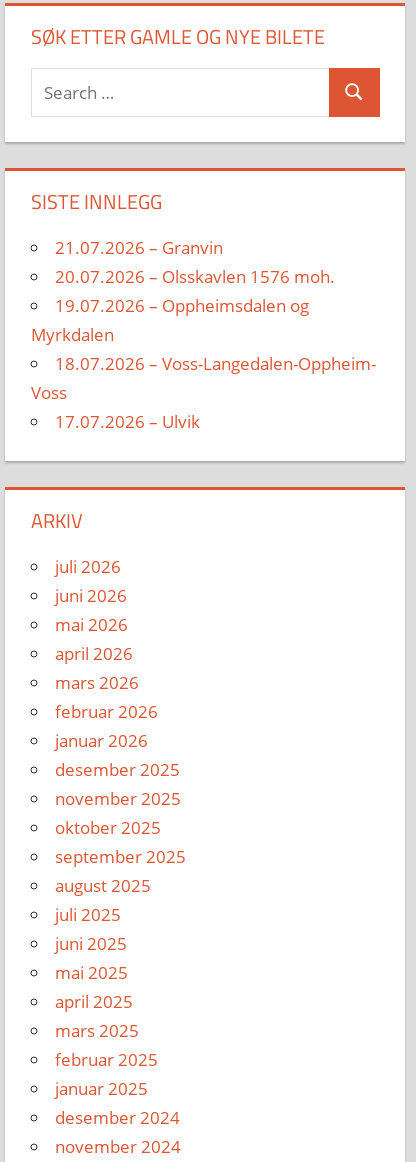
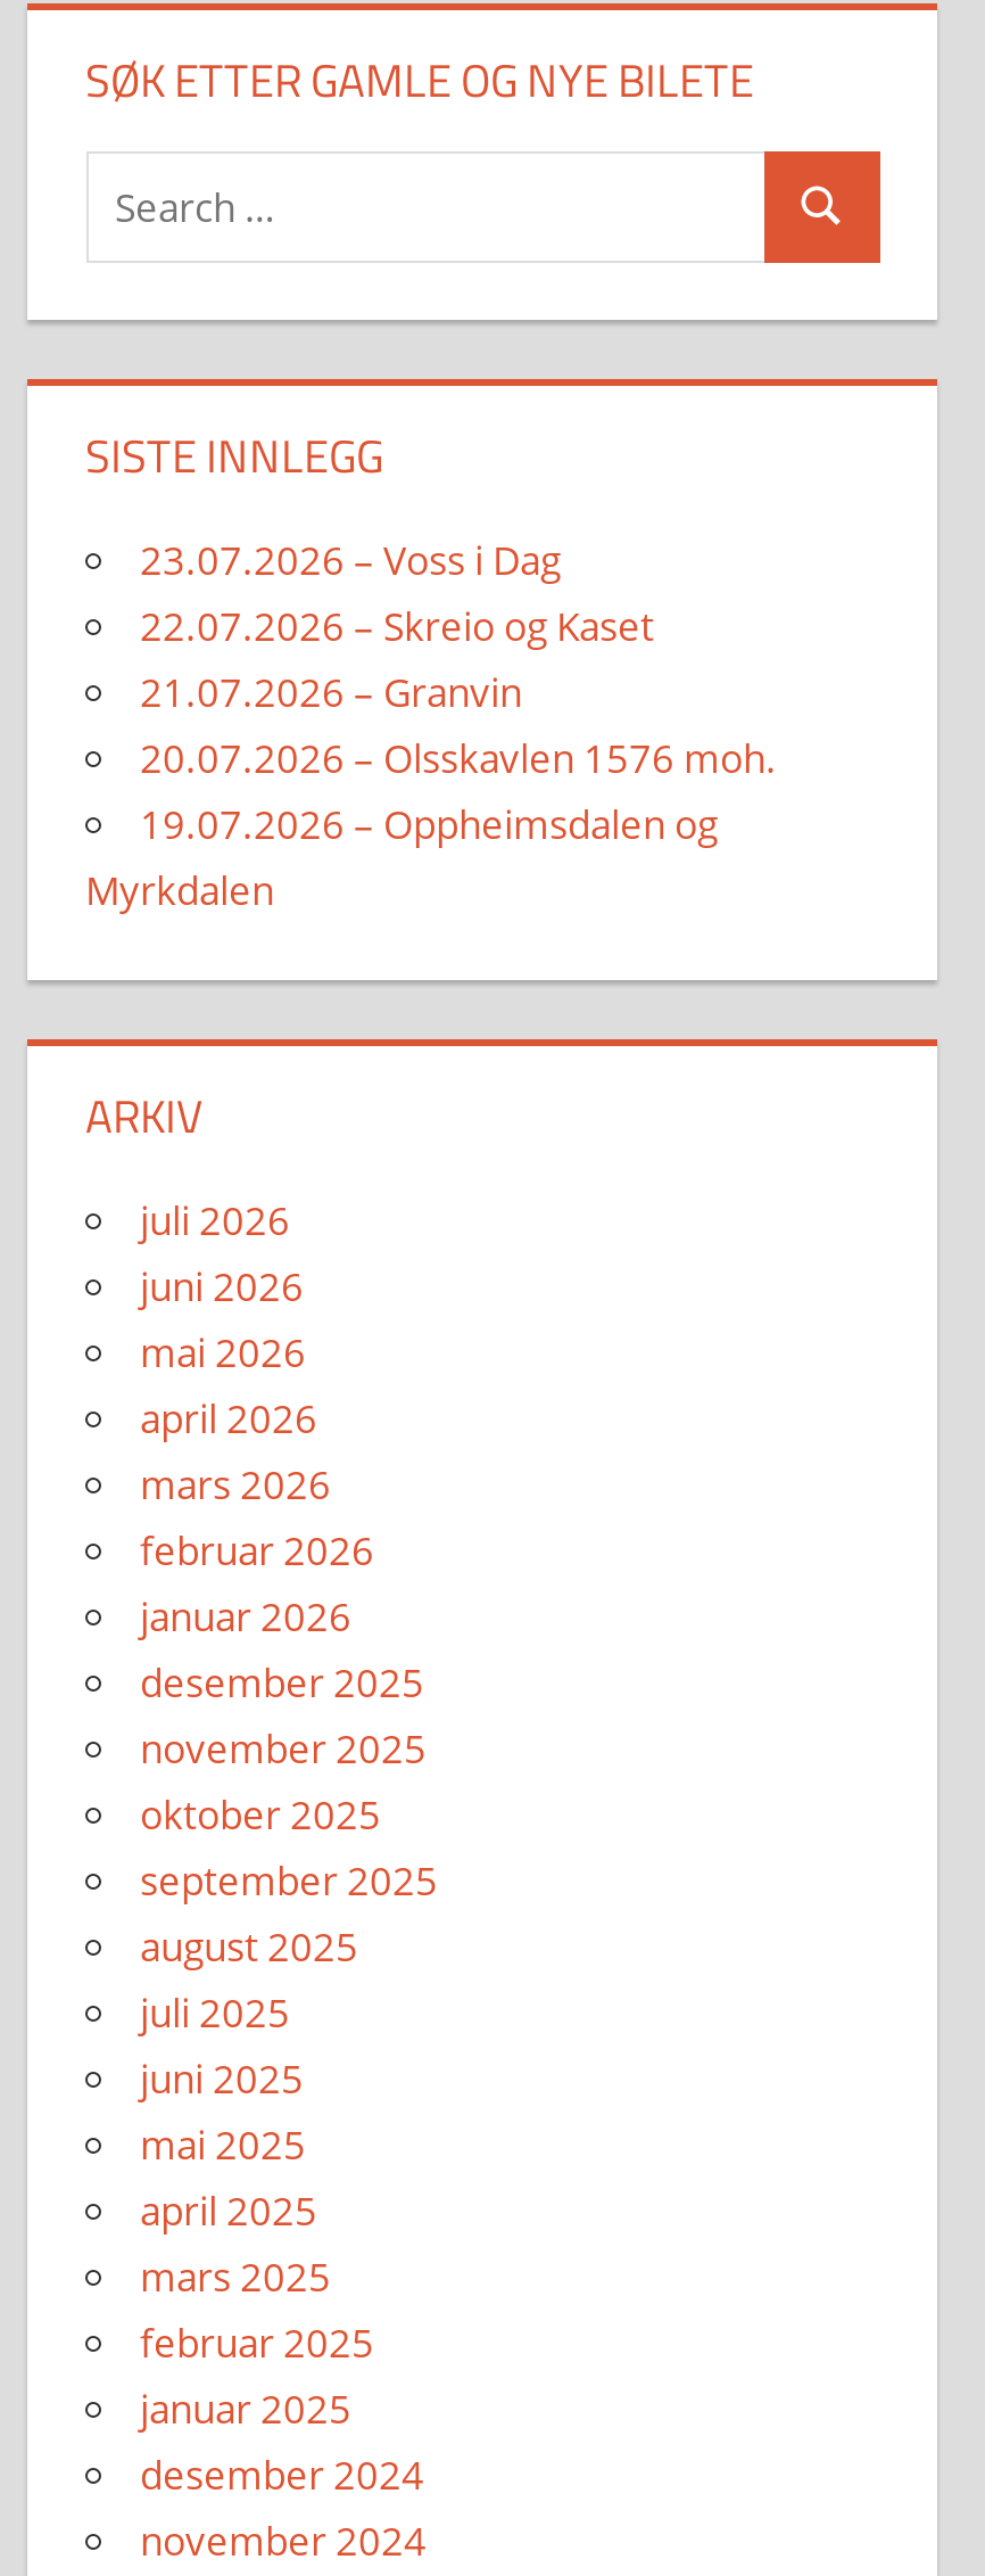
none -> [140,534,654,652] 23.07.2026 – Voss i Dag | 22.07.2026 – Skreio og Kaset
moved [30,236,334,346] -> [85,666,777,916]: 21.07.2026 – Granvin | 20.07.2026 – Olsskavlen 1576 moh. | 19.07.2026 – Oppheimsdalen og | Myrkdalen
[30,352,375,433] 18.07.2026 – Voss-Langedalen-Oppheim- | Voss | 17.07.2026 – Ulvik -> none

